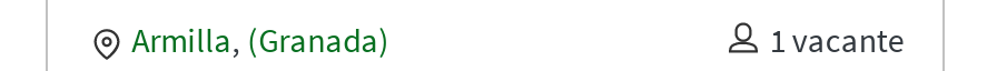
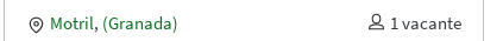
[132,19,390,61] Armilla, (Granada) -> [49,12,178,34] Motril, (Granada)

